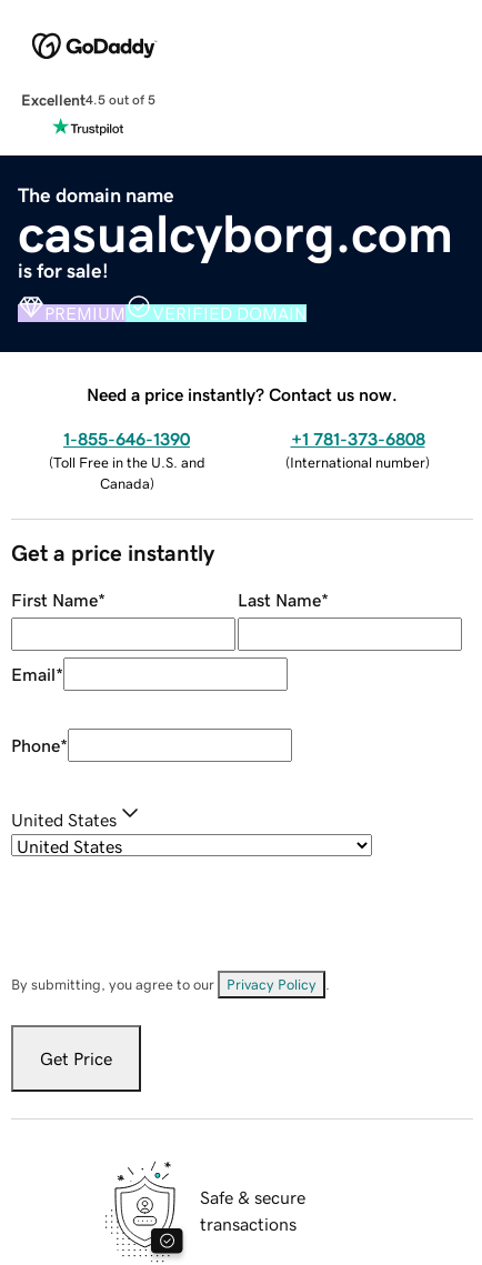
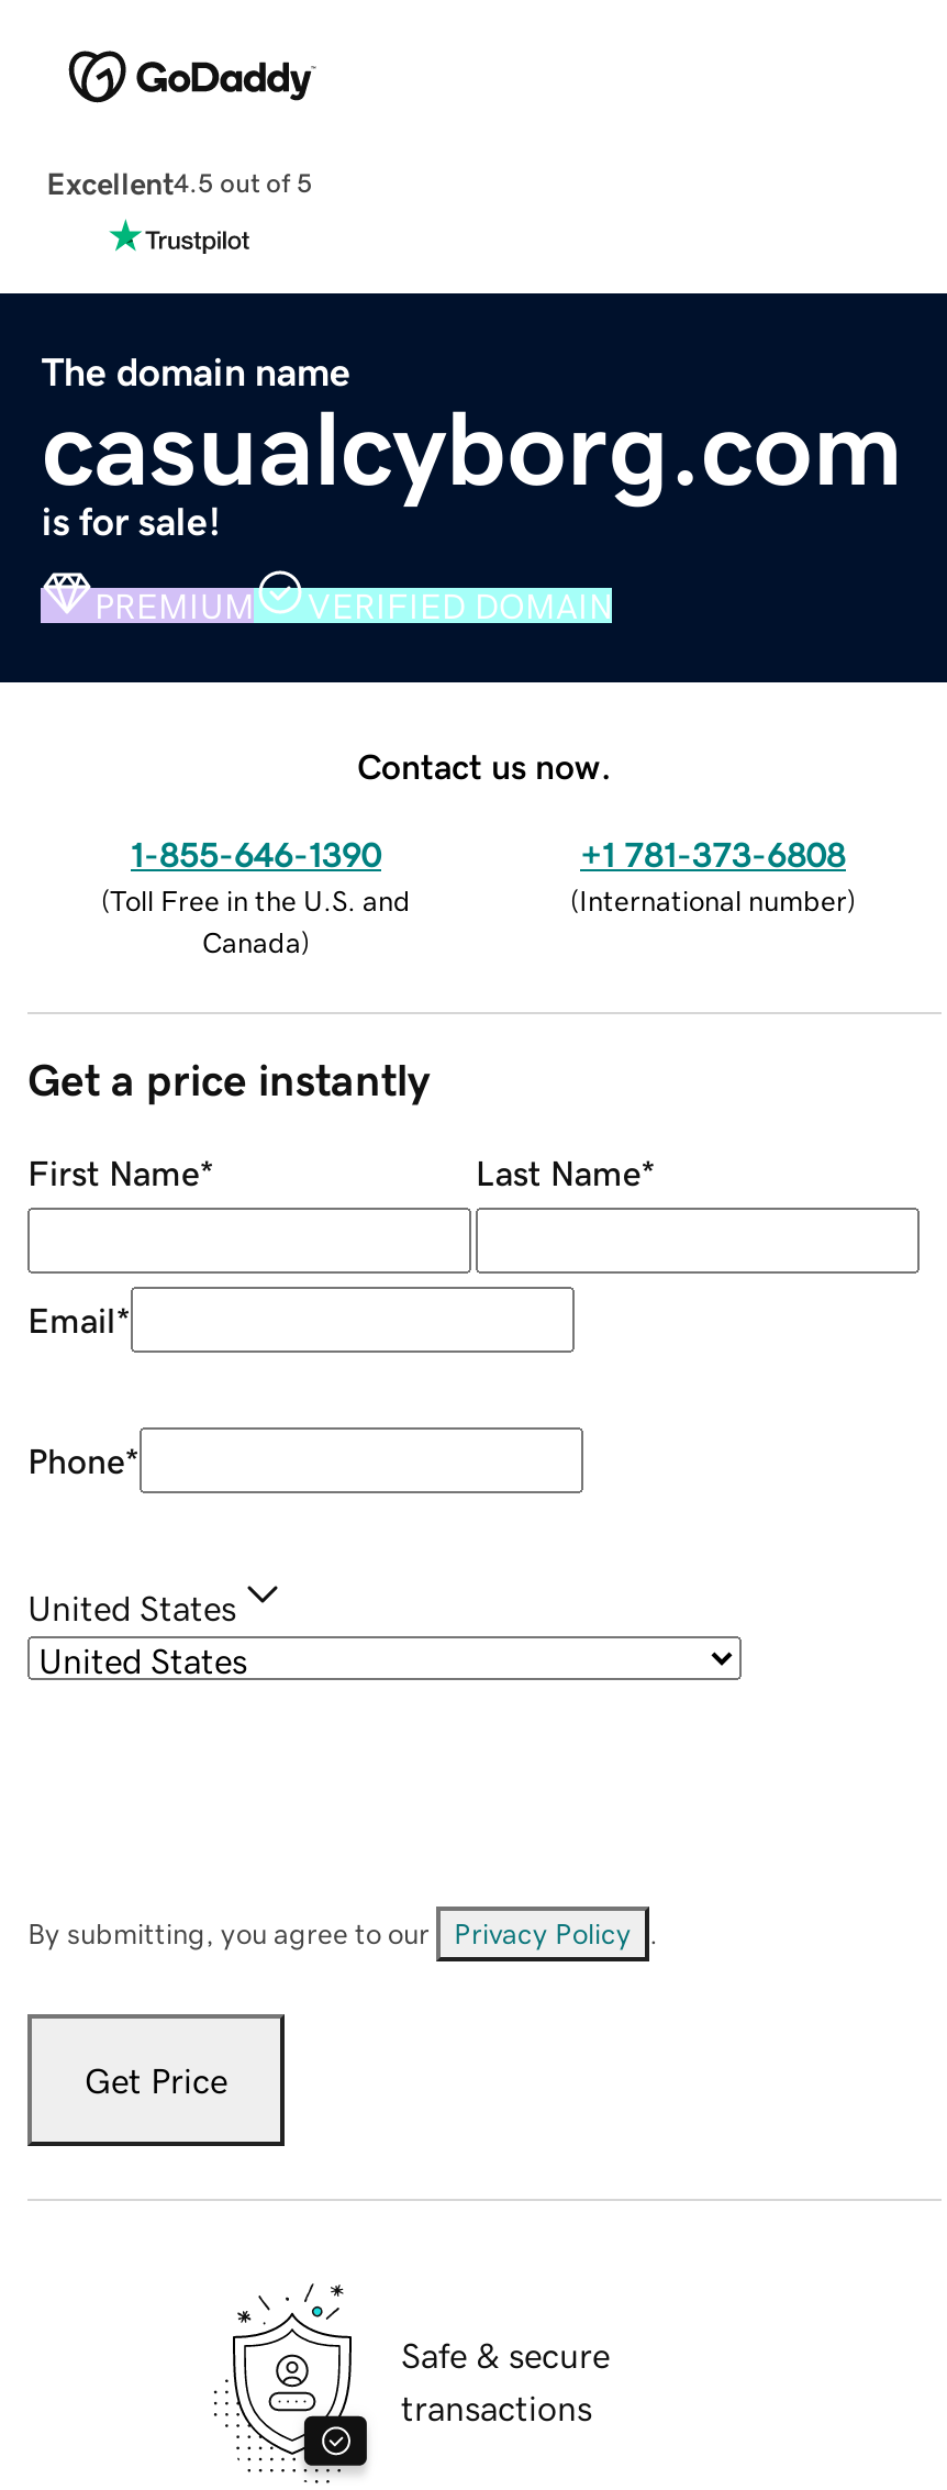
[87,385,398,403] Need a price instantly? Contact us now. -> [357,747,612,783] Contact us now.

